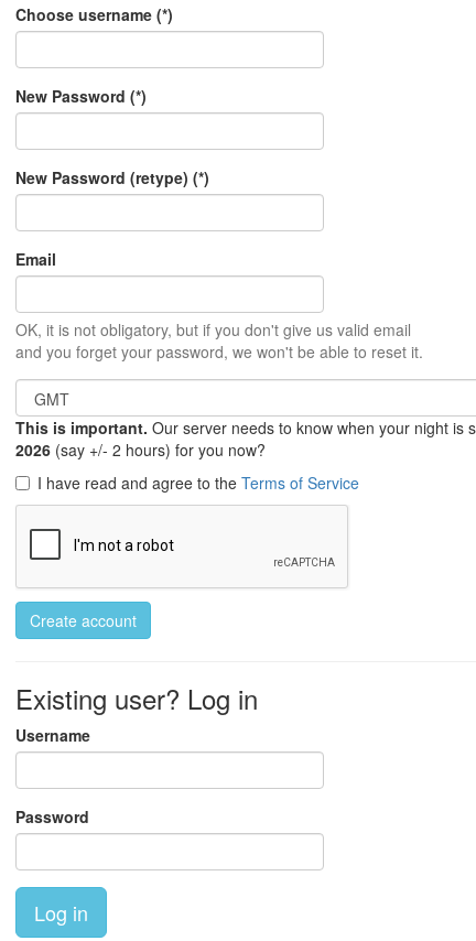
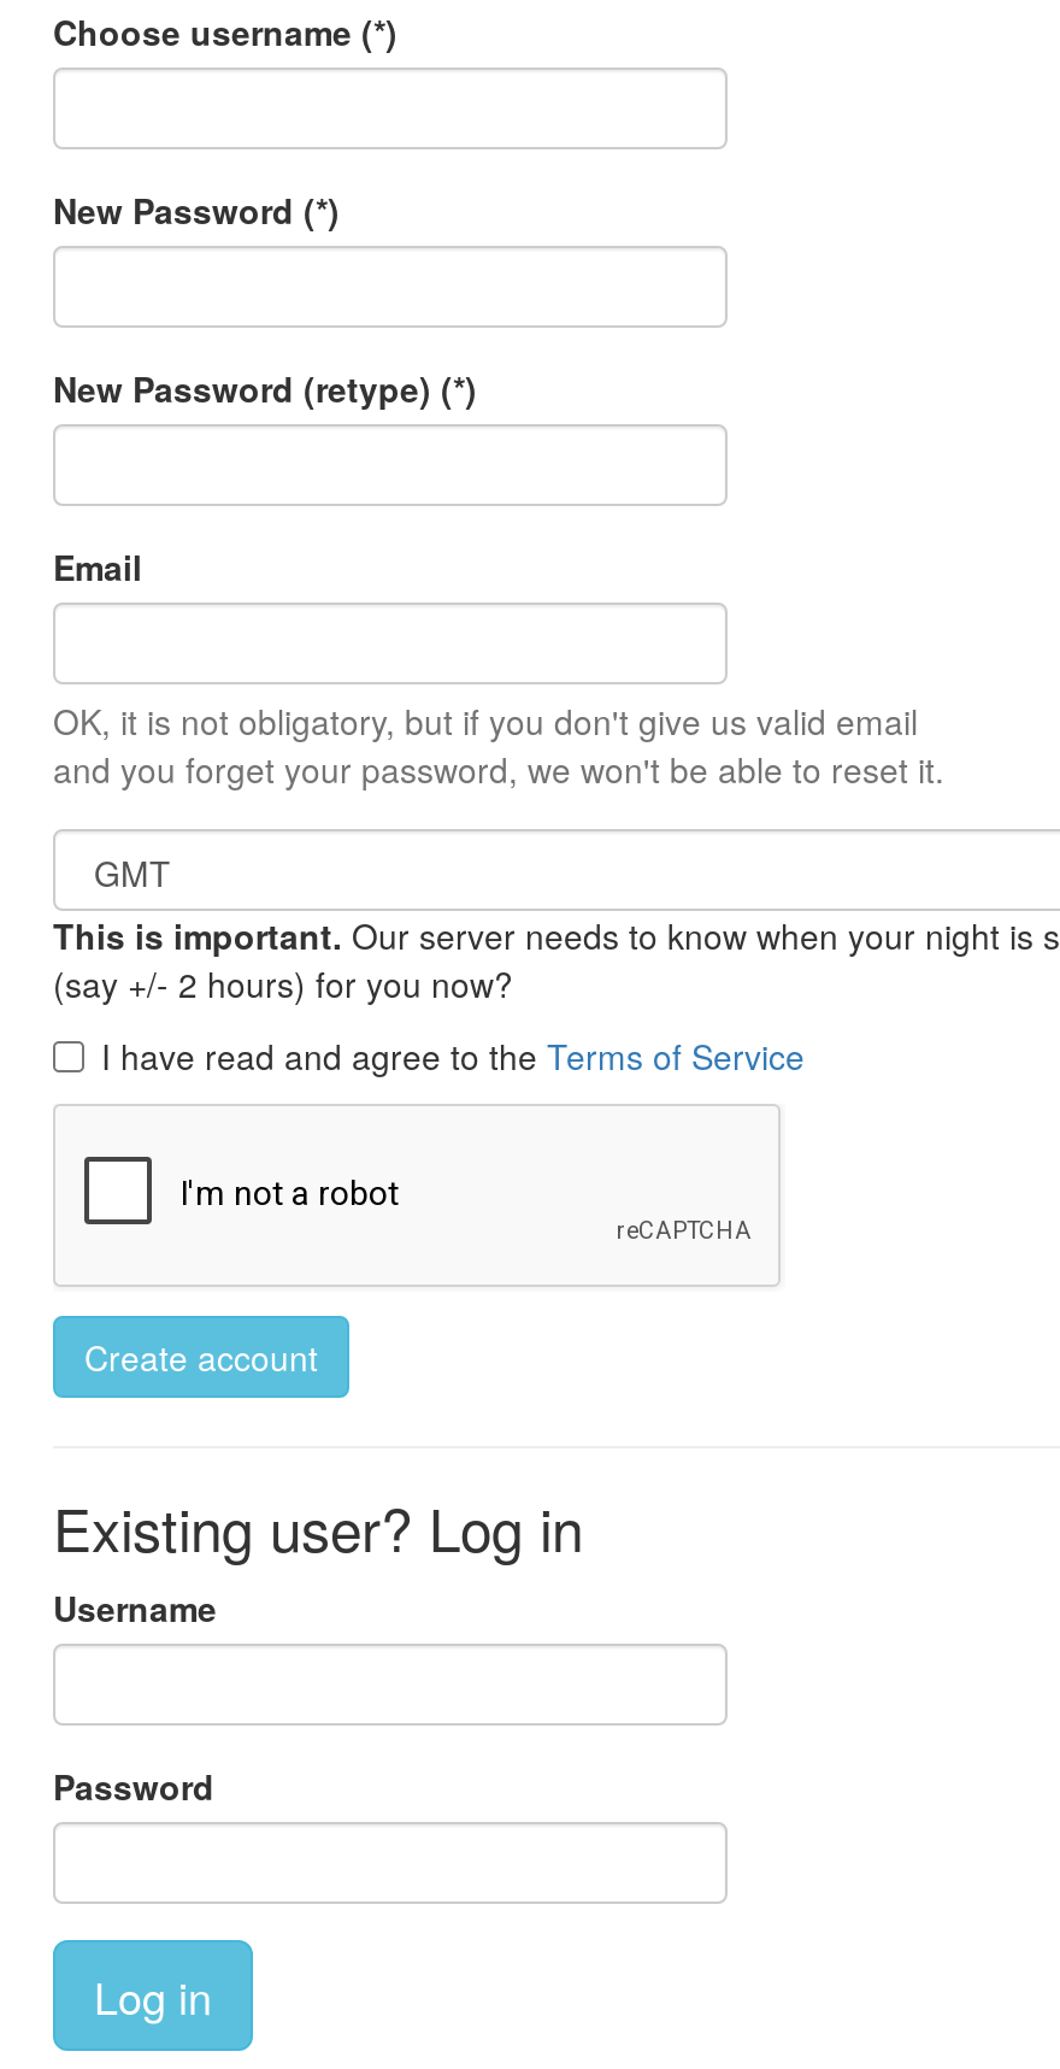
[15,439,266,461] 2026 (say +/- 2 hours) for you now? -> [53,959,513,1007] (say +/- 2 hours) for you now?

